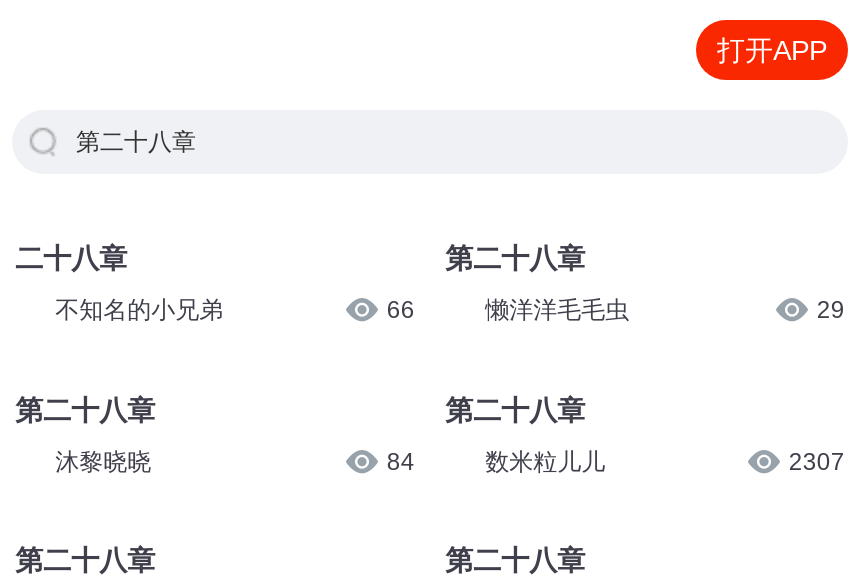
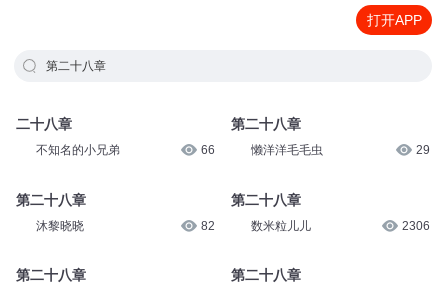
[387,447,415,475] 84 -> [201,219,215,233] 82
[789,447,845,475] 2307 -> [402,219,430,233] 2306

